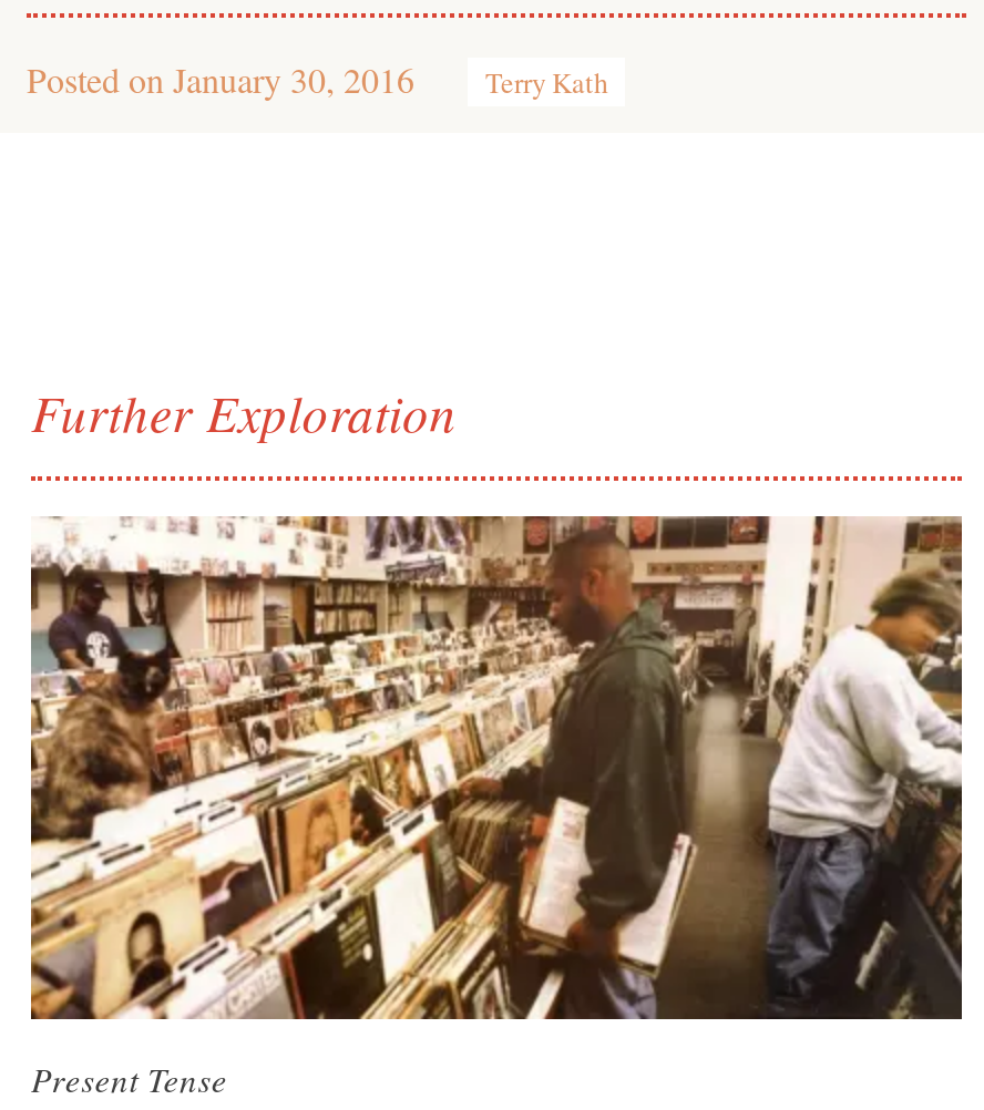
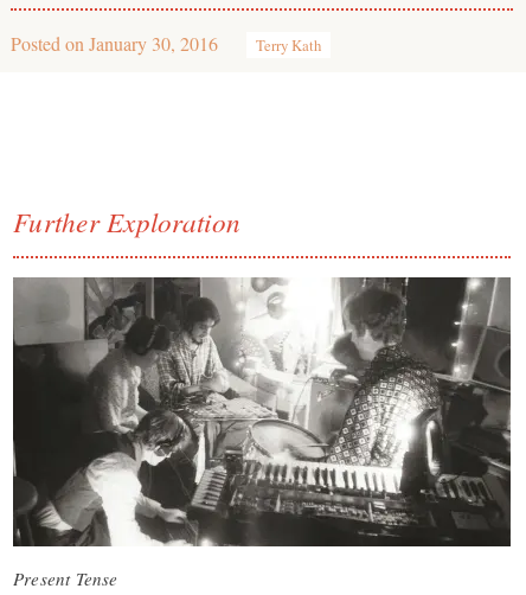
[29,514,964,1021] [image] -> [12,276,512,548] [image]

